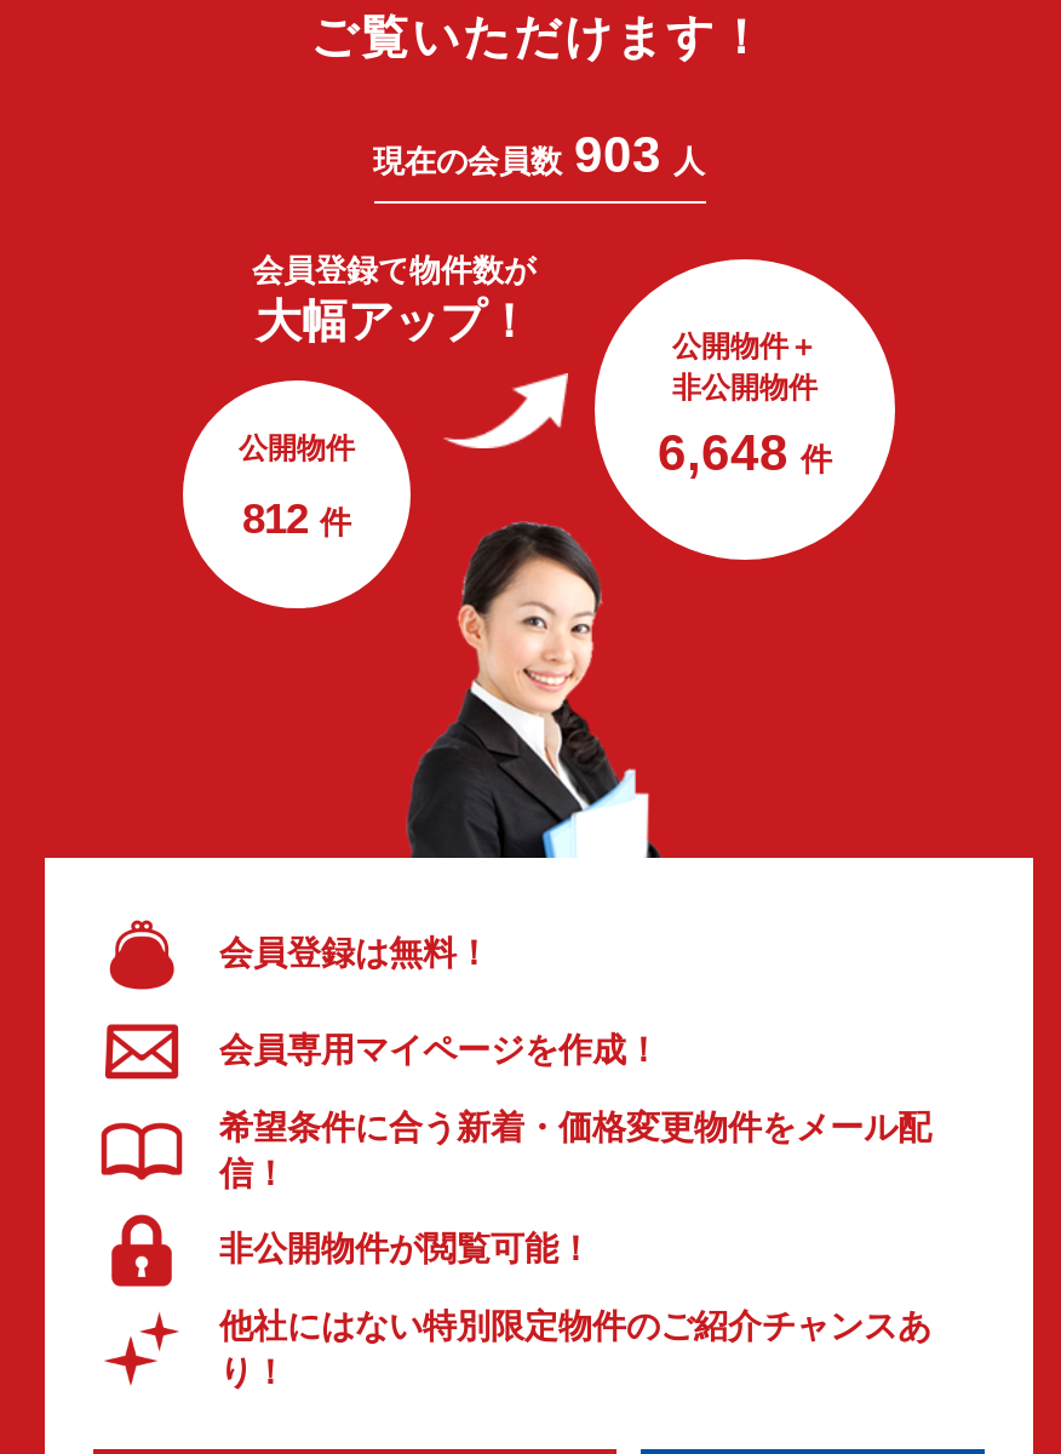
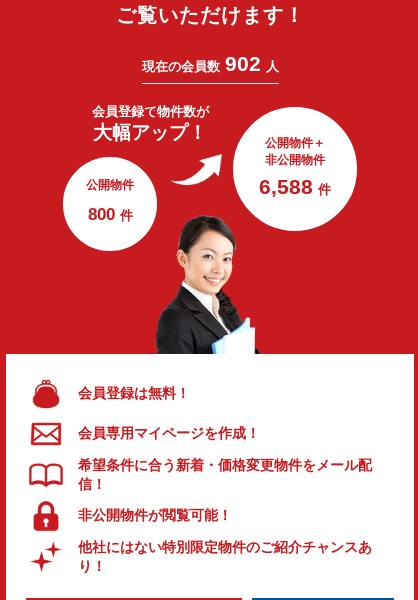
[373,126,705,182] 現在の会員数 903 人 -> [141,52,278,75] 現在の会員数 902 人
[658,424,832,480] 6,648 件 -> [259,175,331,198] 6,588 件
[242,494,351,543] 812 件 -> [87,204,132,224] 800 件

